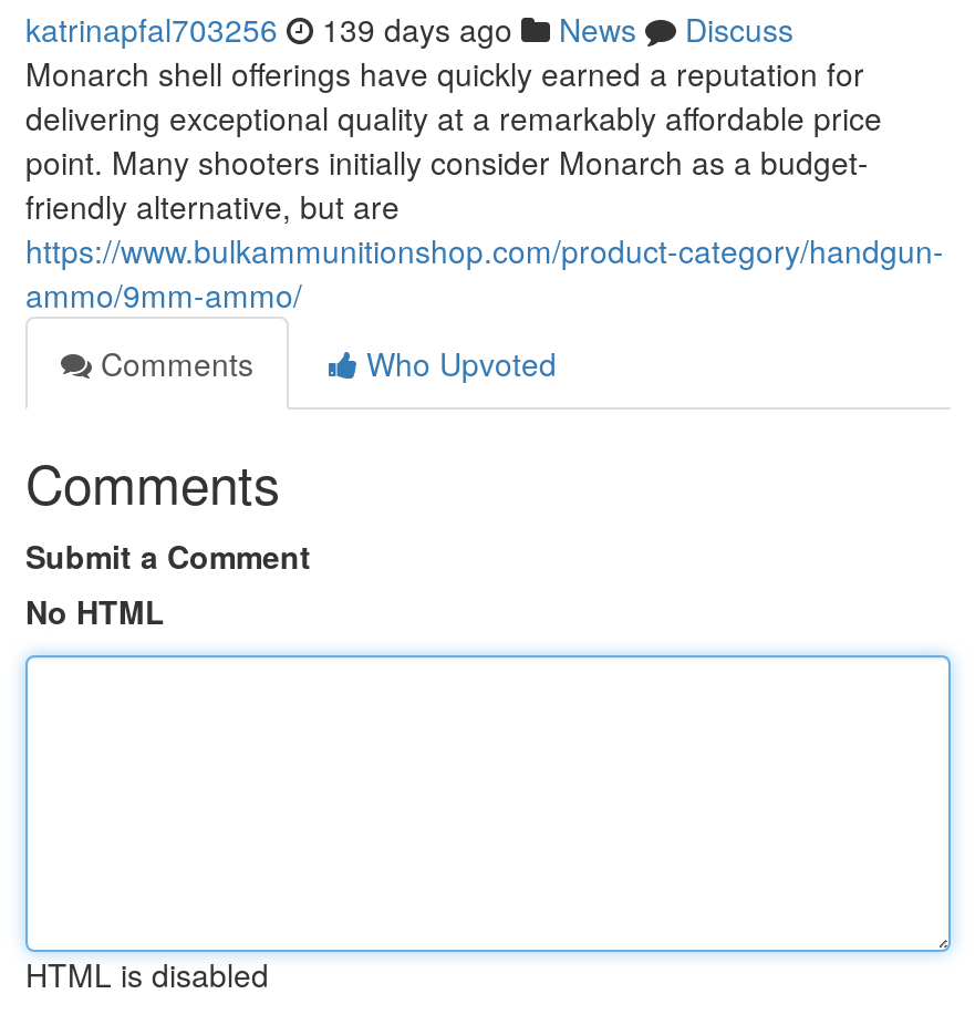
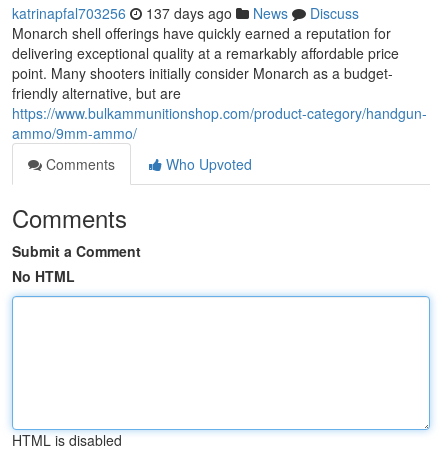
[25,7,794,51] katrinapfal703256 139 days ago News Discuss -> [12,3,359,23] katrinapfal703256 137 days ago News Discuss

